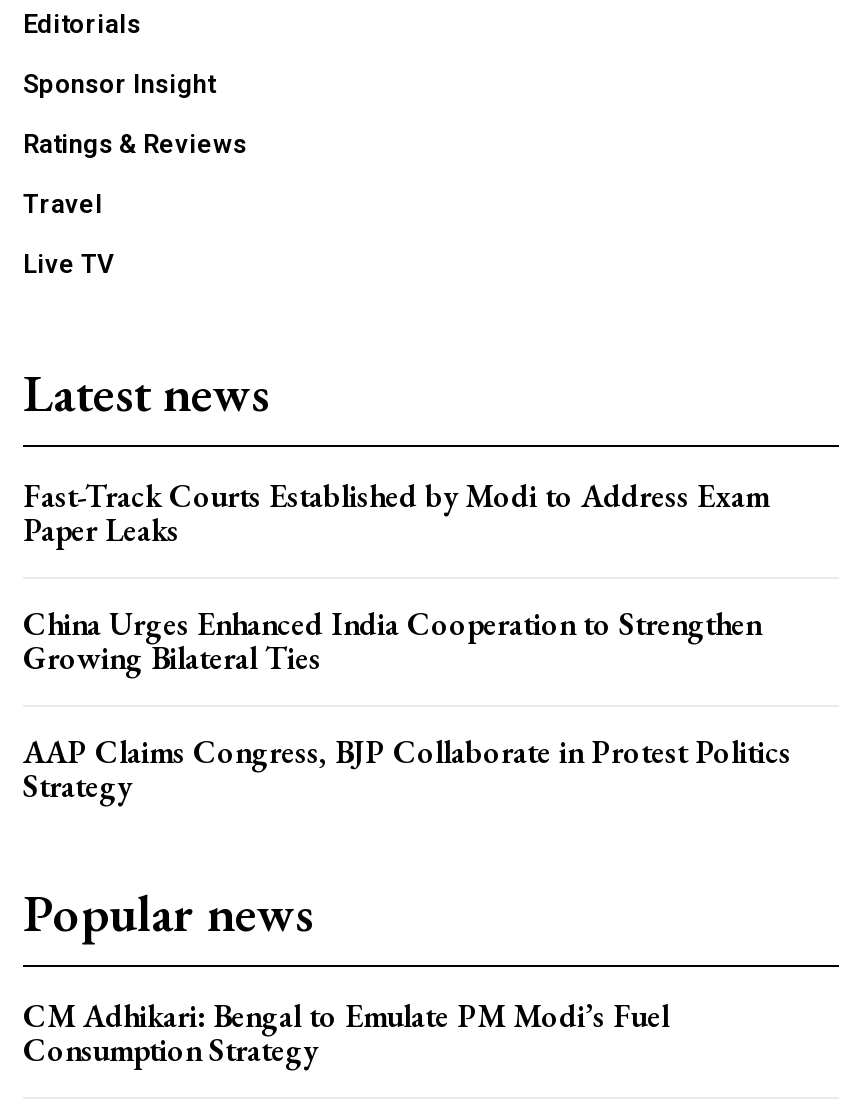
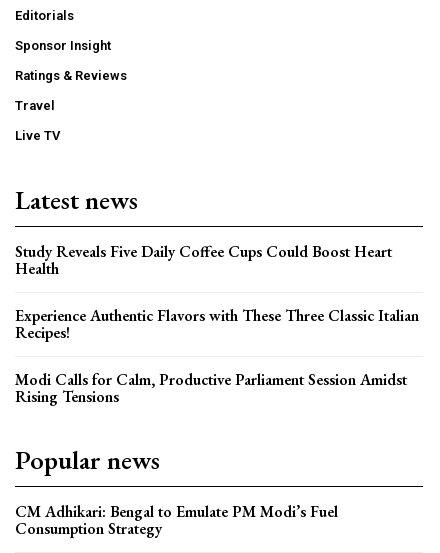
[23,476,769,552] Fast-Track Courts Established by Modi to Address Exam | Paper Leaks -> [15,241,392,279] Study Reveals Five Daily Coffee Cups Could Boost Heart | Health
[23,604,761,680] China Urges Enhanced India Cooperation to Strengthen | Growing Bilateral Ties -> [15,305,419,343] Experience Authentic Flavors with These Three Classic Italian | Recipes!
[23,732,791,808] AAP Claims Congress, BJP Collaborate in Protest Politics | Strategy -> [15,369,407,407] Modi Calls for Calm, Productive Parliament Session Amidst | Rising Tensions

